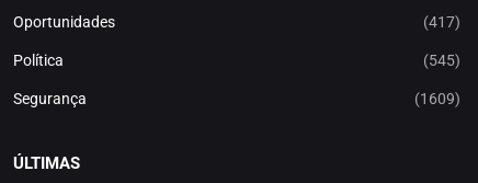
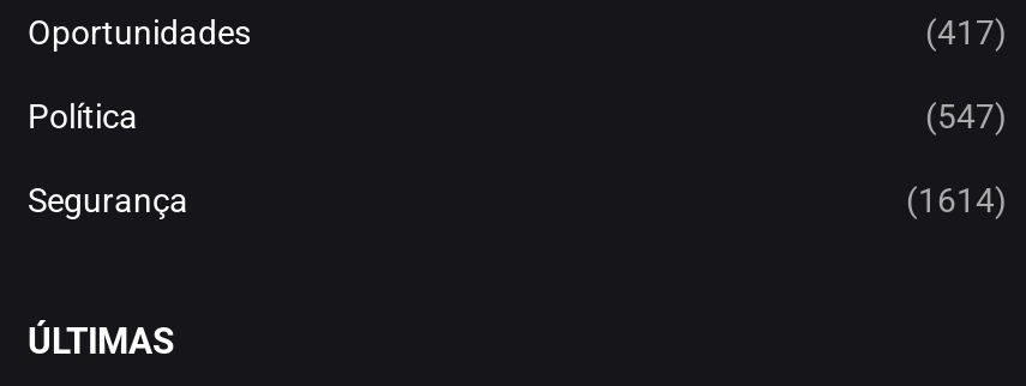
[423,51,460,69] (545) -> [925,97,1007,135] (547)
[414,90,460,107] (1609) -> [906,181,1007,219] (1614)

